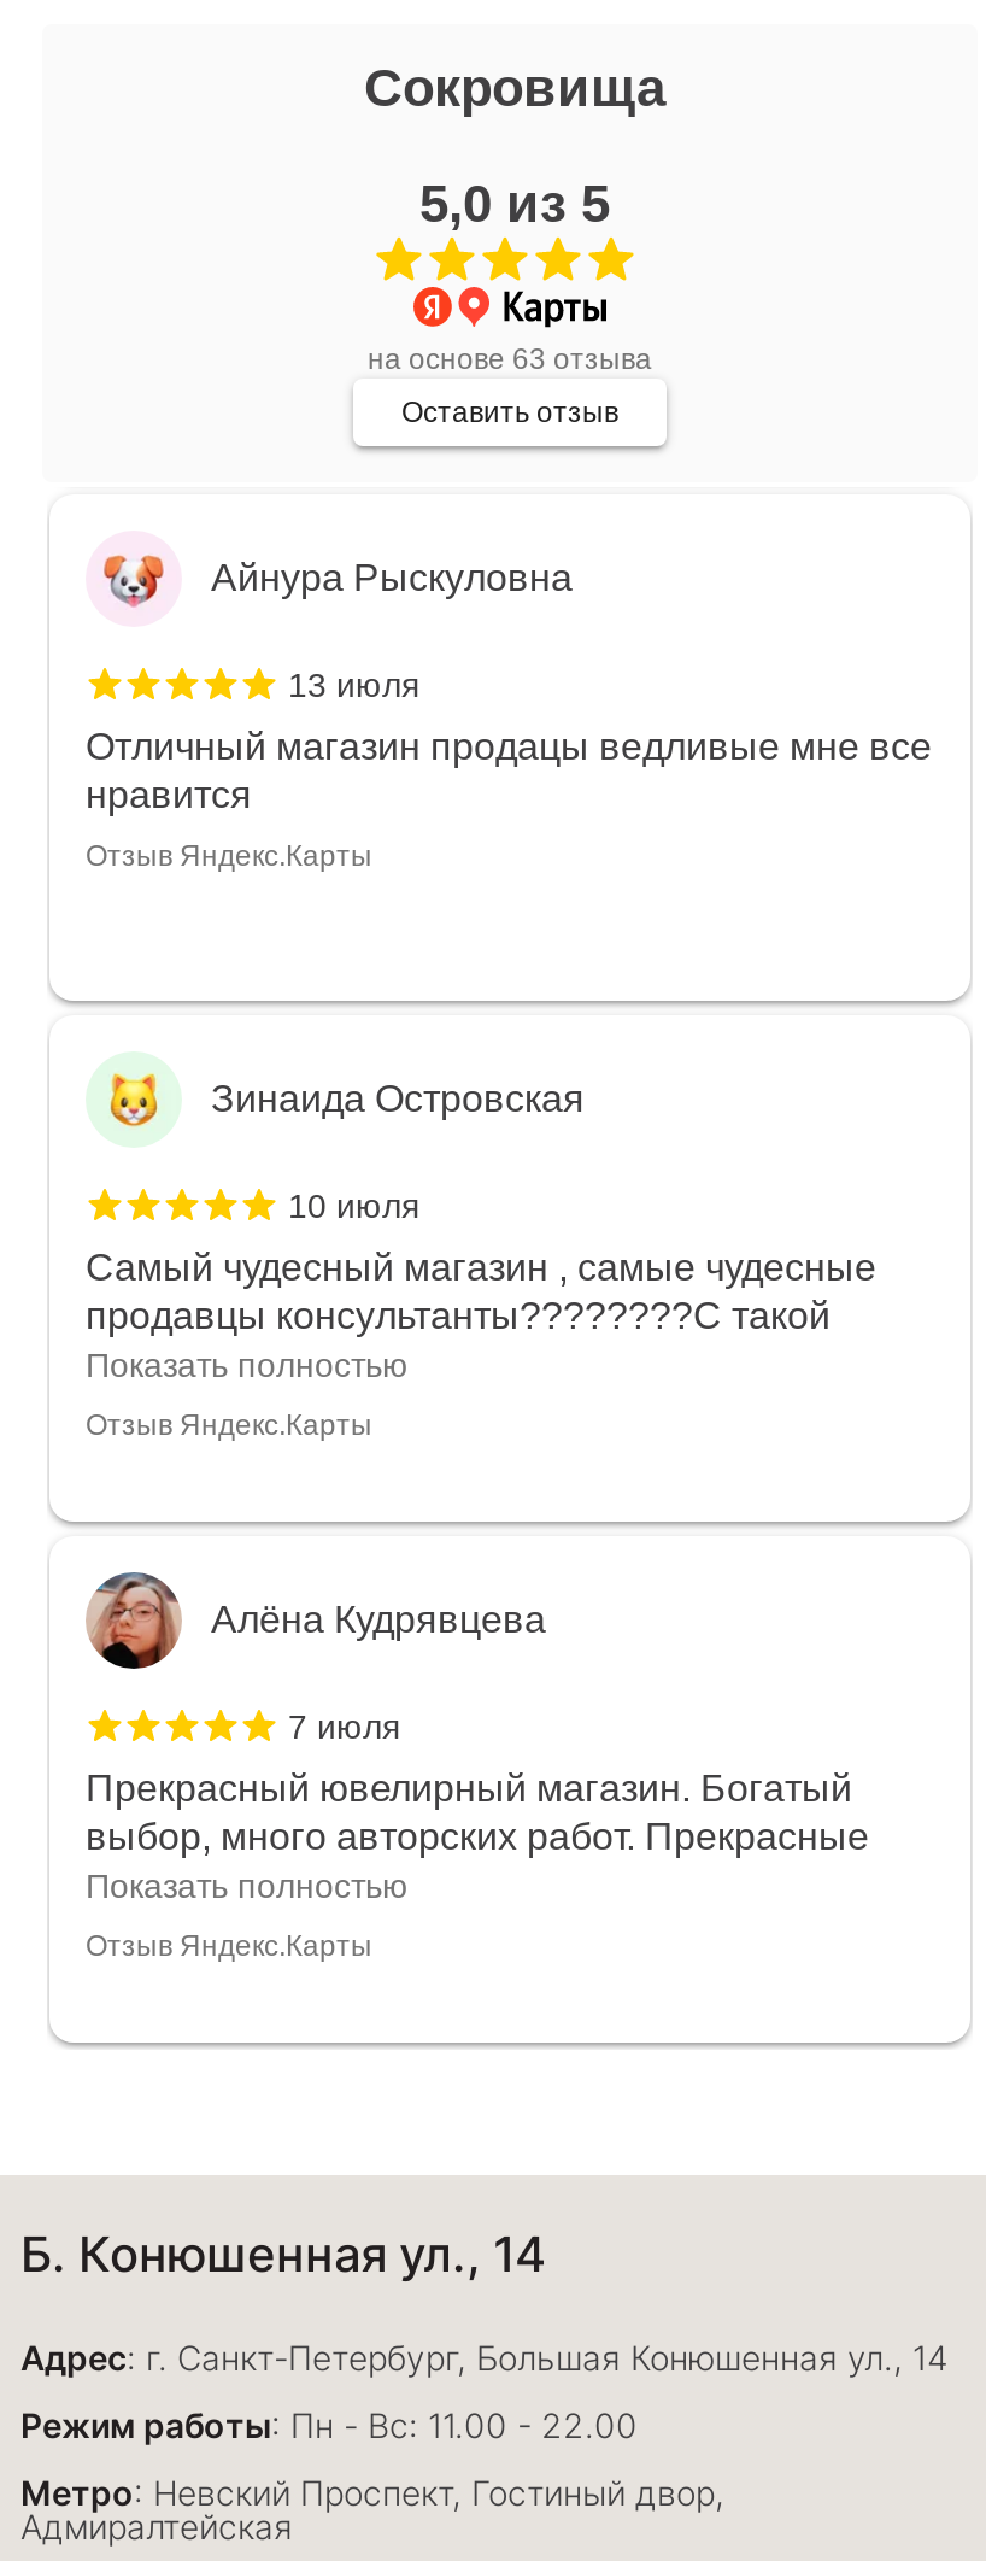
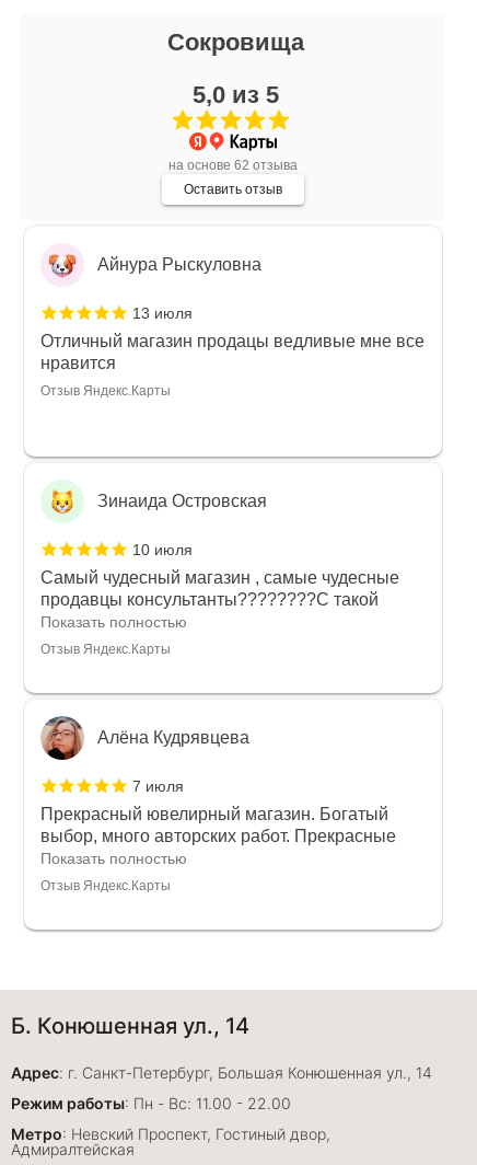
[368,341,652,375] на основе 63 отзыва -> [168,157,298,172] на основе 62 отзыва

